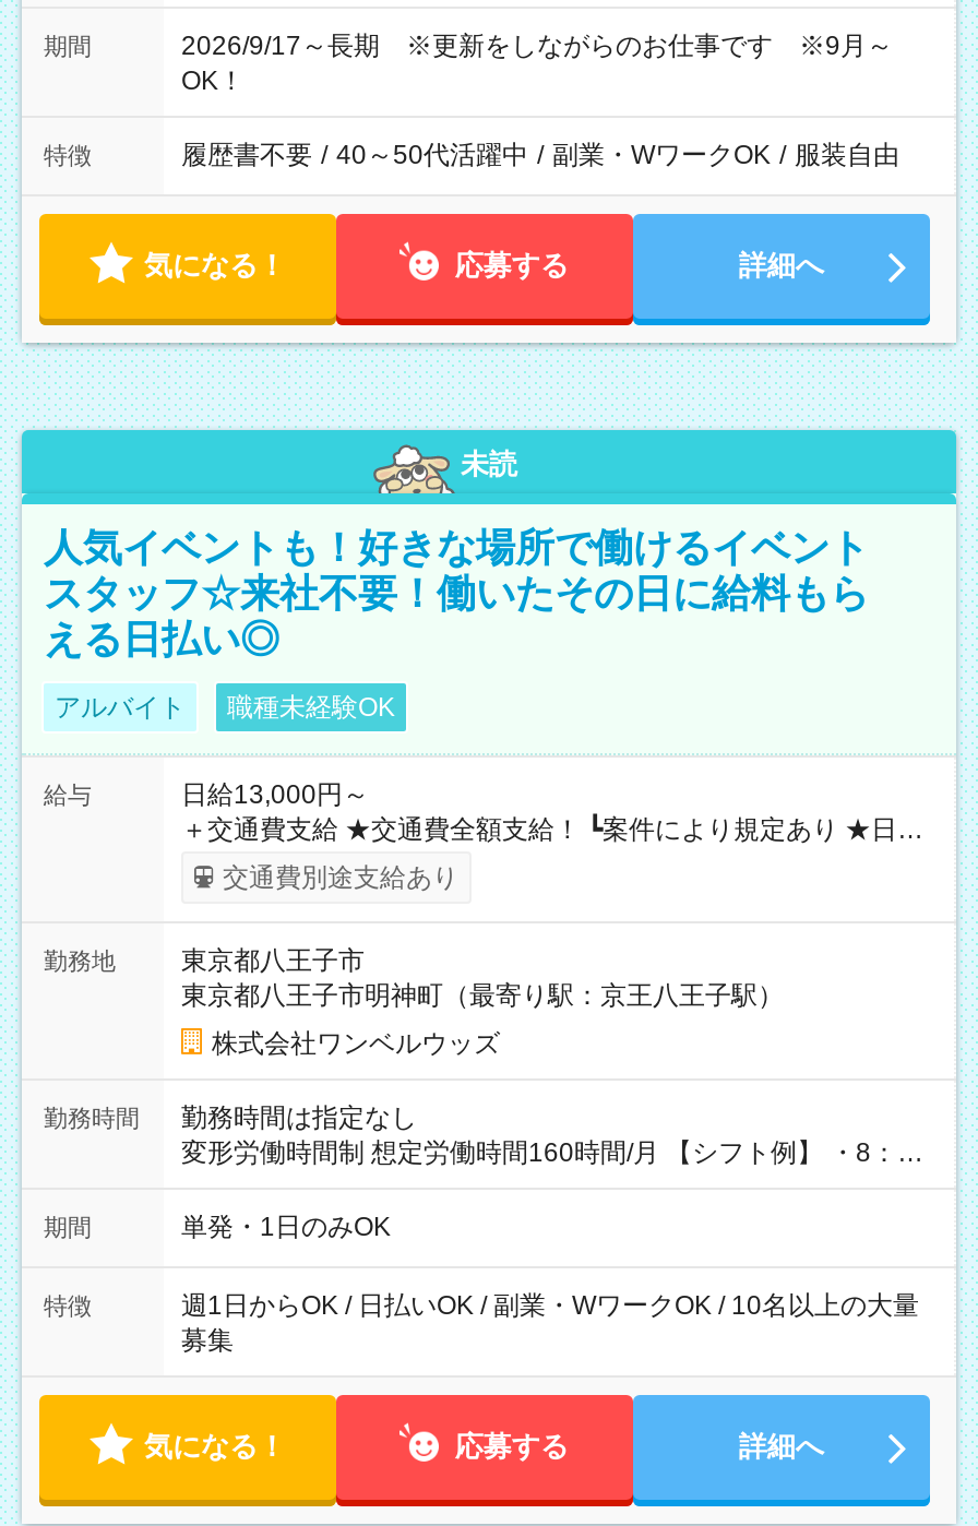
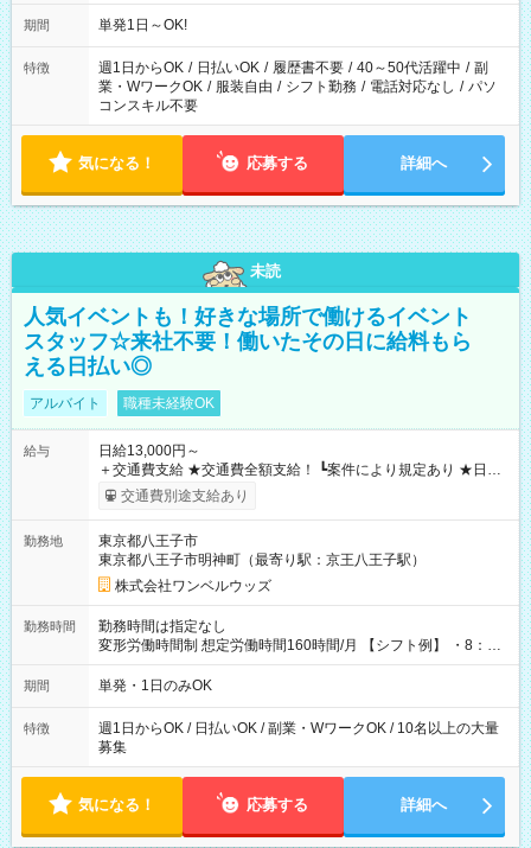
[181,31,893,96] 2026/9/17～長期 ※更新をしながらのお仕事です ※9月～ | OK！ -> [98,17,187,33] 単発1日～OK!
[181,140,899,170] 履歴書不要 / 40～50代活躍中 / 副業・WワークOK / 服装自由 -> [98,59,497,114] 週1日からOK / 日払いOK / 履歴書不要 / 40～50代活躍中 / 副 | 業・WワークOK / 服装自由 / シフト勤務 / 電話対応なし / パソ | コンスキル不要

